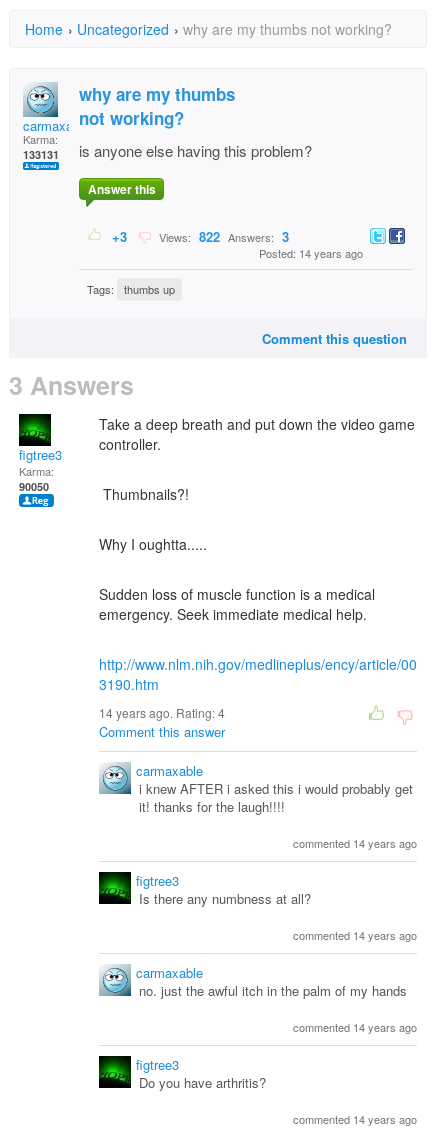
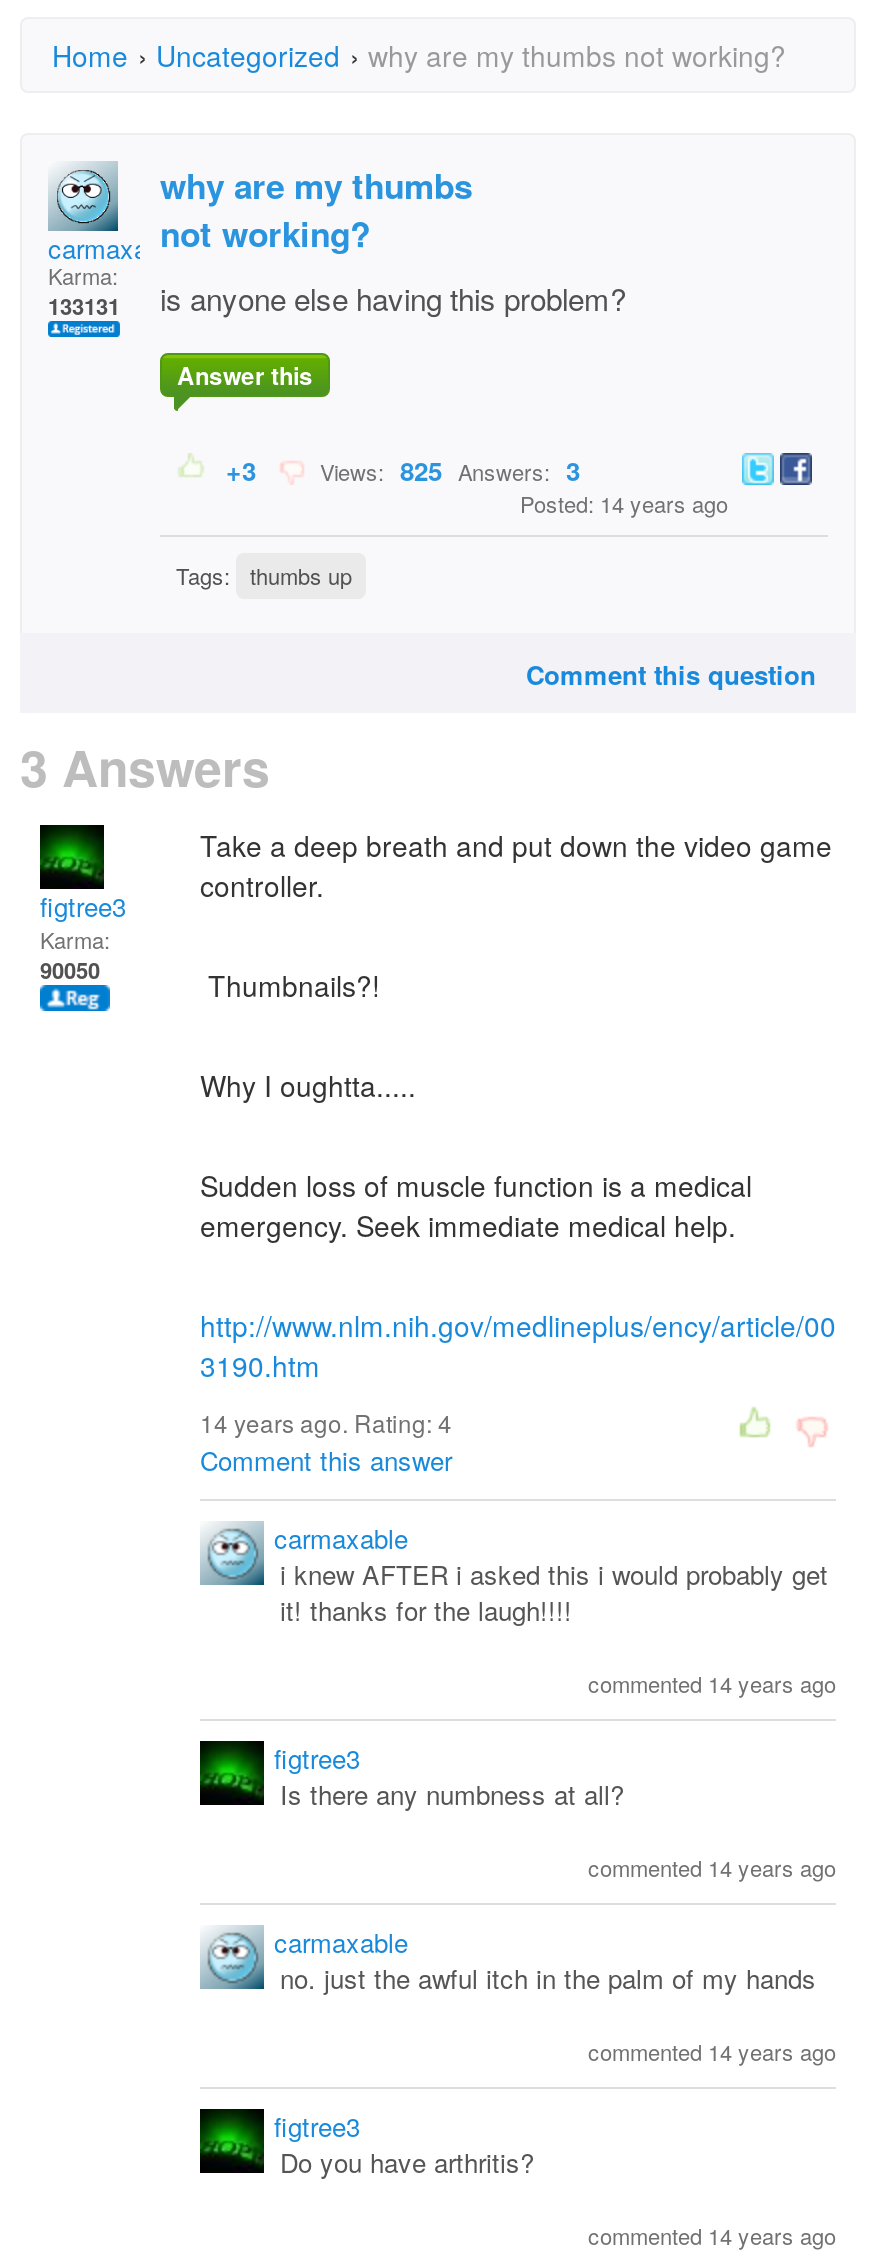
[153,227,289,246] Views: 822 Answers: 3 -> [308,451,580,489] Views: 825 Answers: 3

